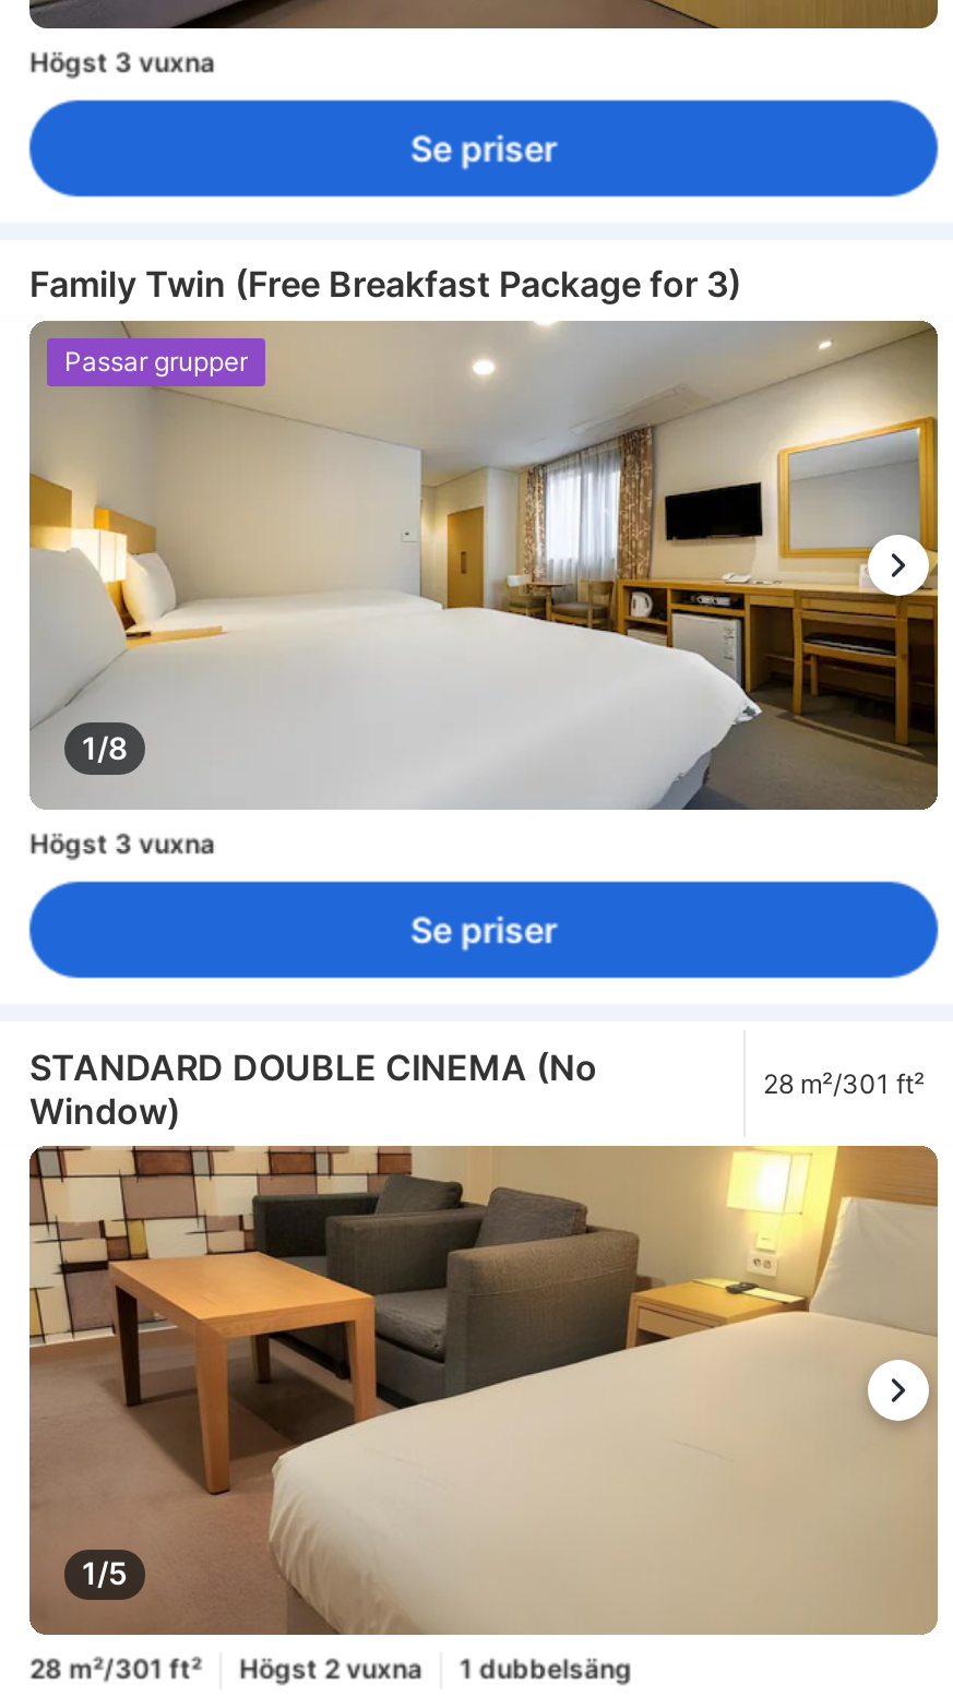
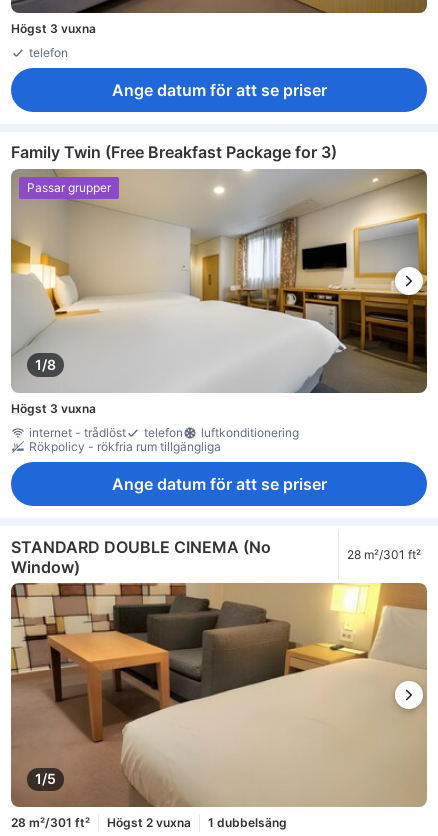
[410,126,557,169] Se priser -> [29,45,326,100] telefon | Ange datum för att se priser
[410,908,557,951] Se priser -> [29,425,326,494] internet - trådlöst | telefon | luftkonditionering | Rökpolicy - rökfria rum tillgängliga | Ange datum för att se priser

